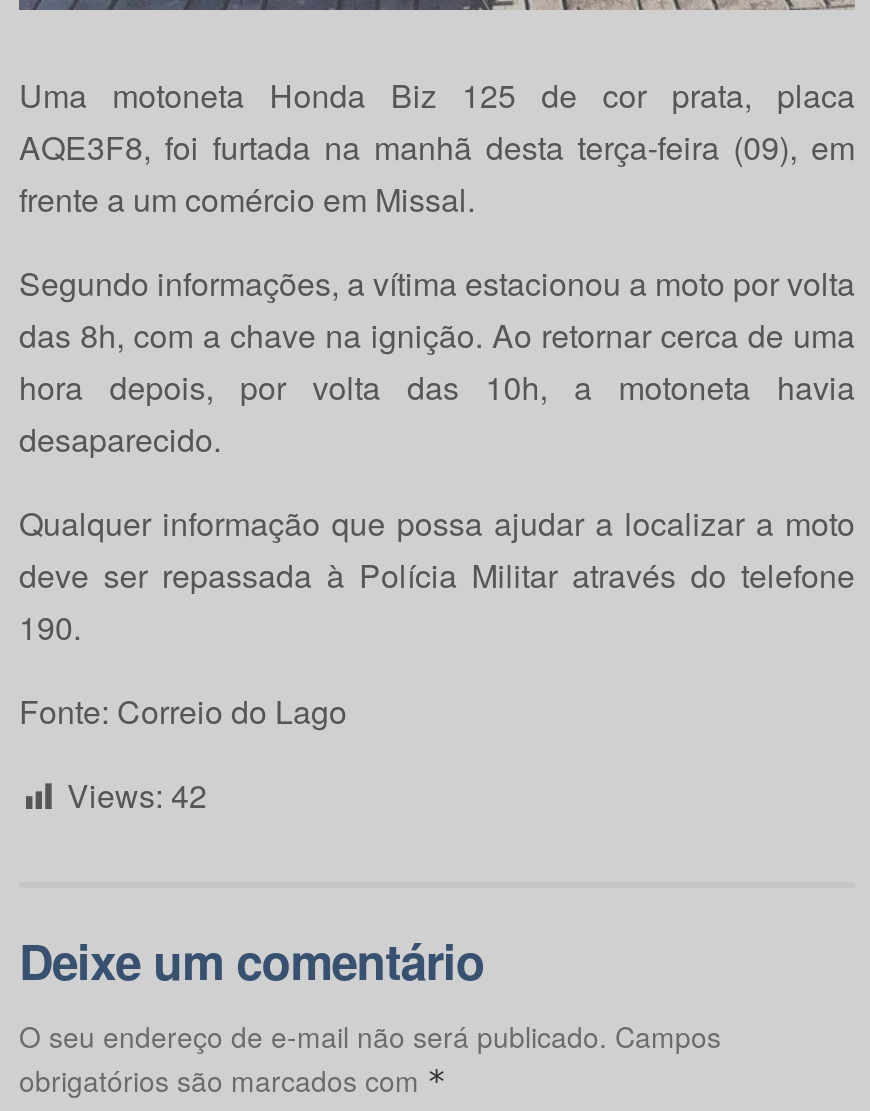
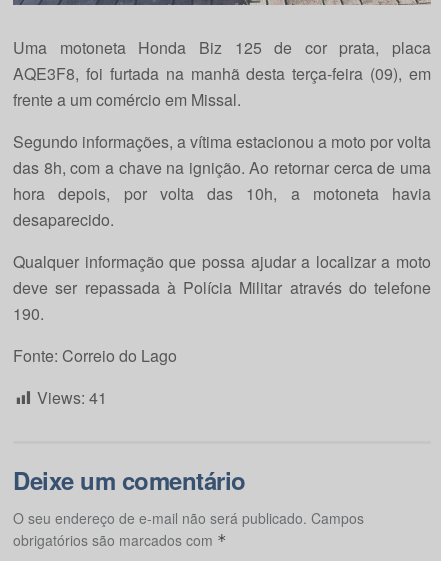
[67,772,207,818] Views: 42 -> [37,386,107,409] Views: 41

